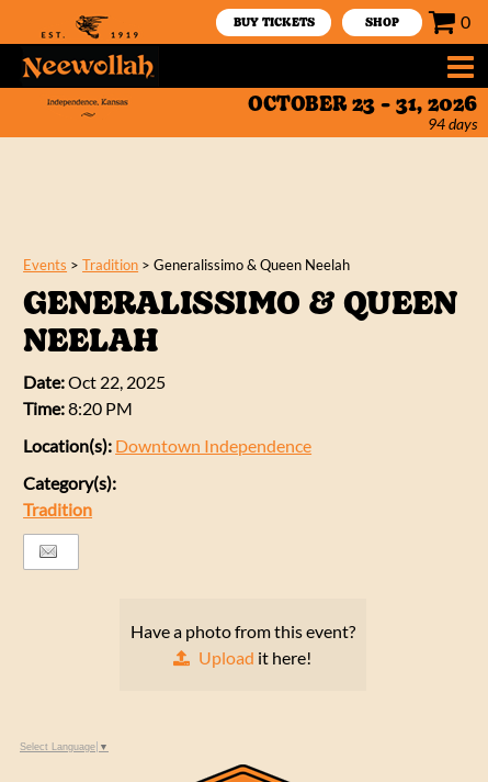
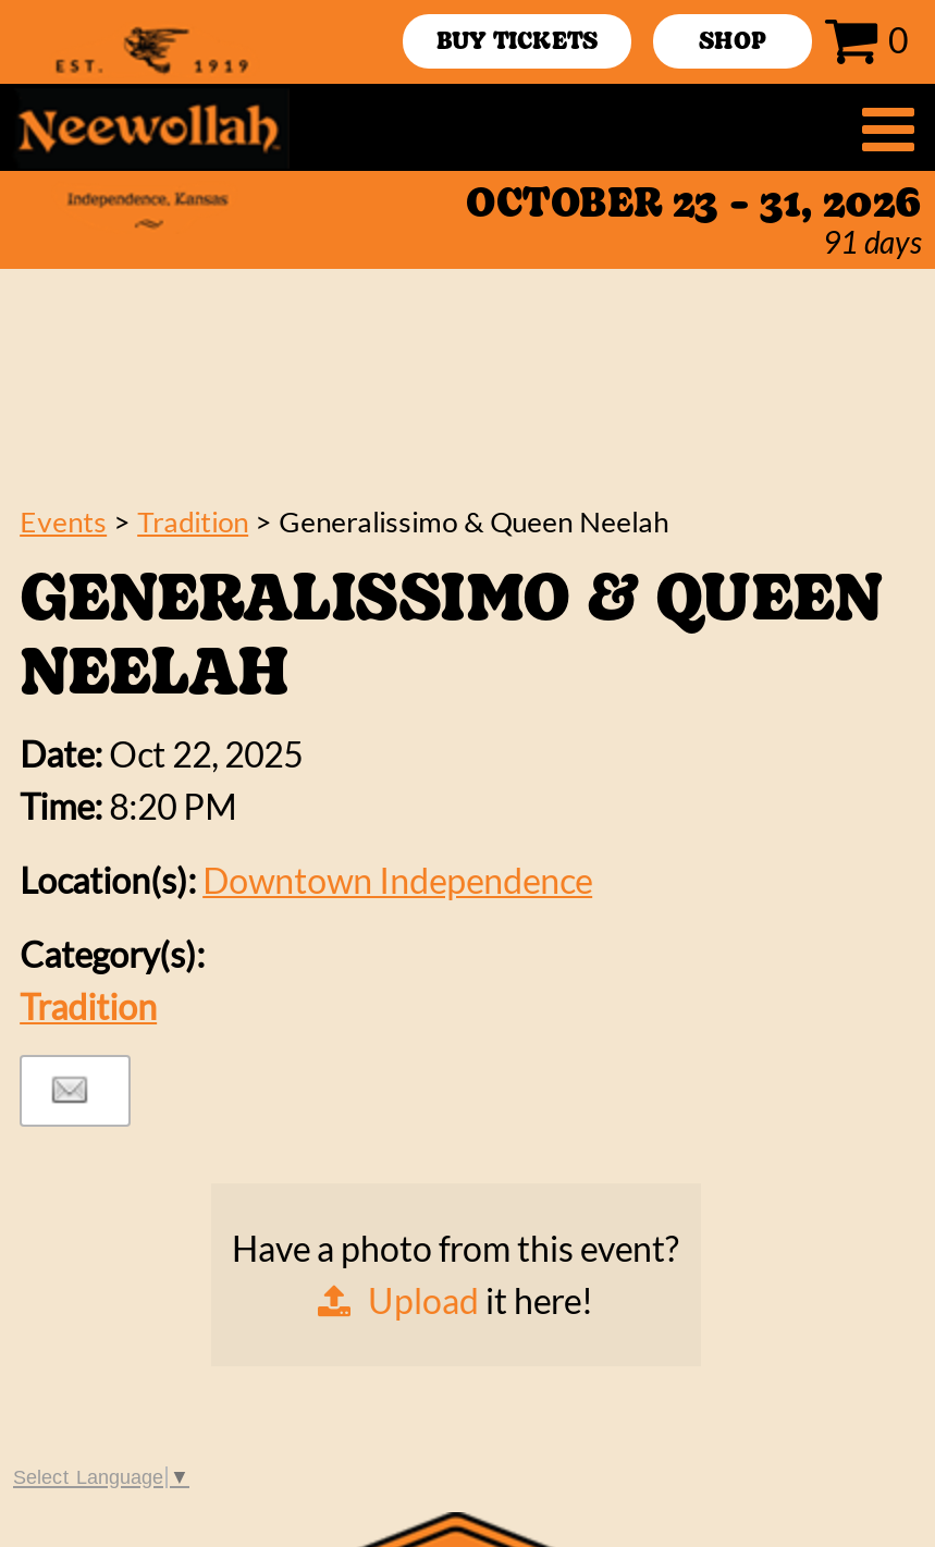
[428,114,477,133] 94 days -> [823,223,921,260] 91 days

